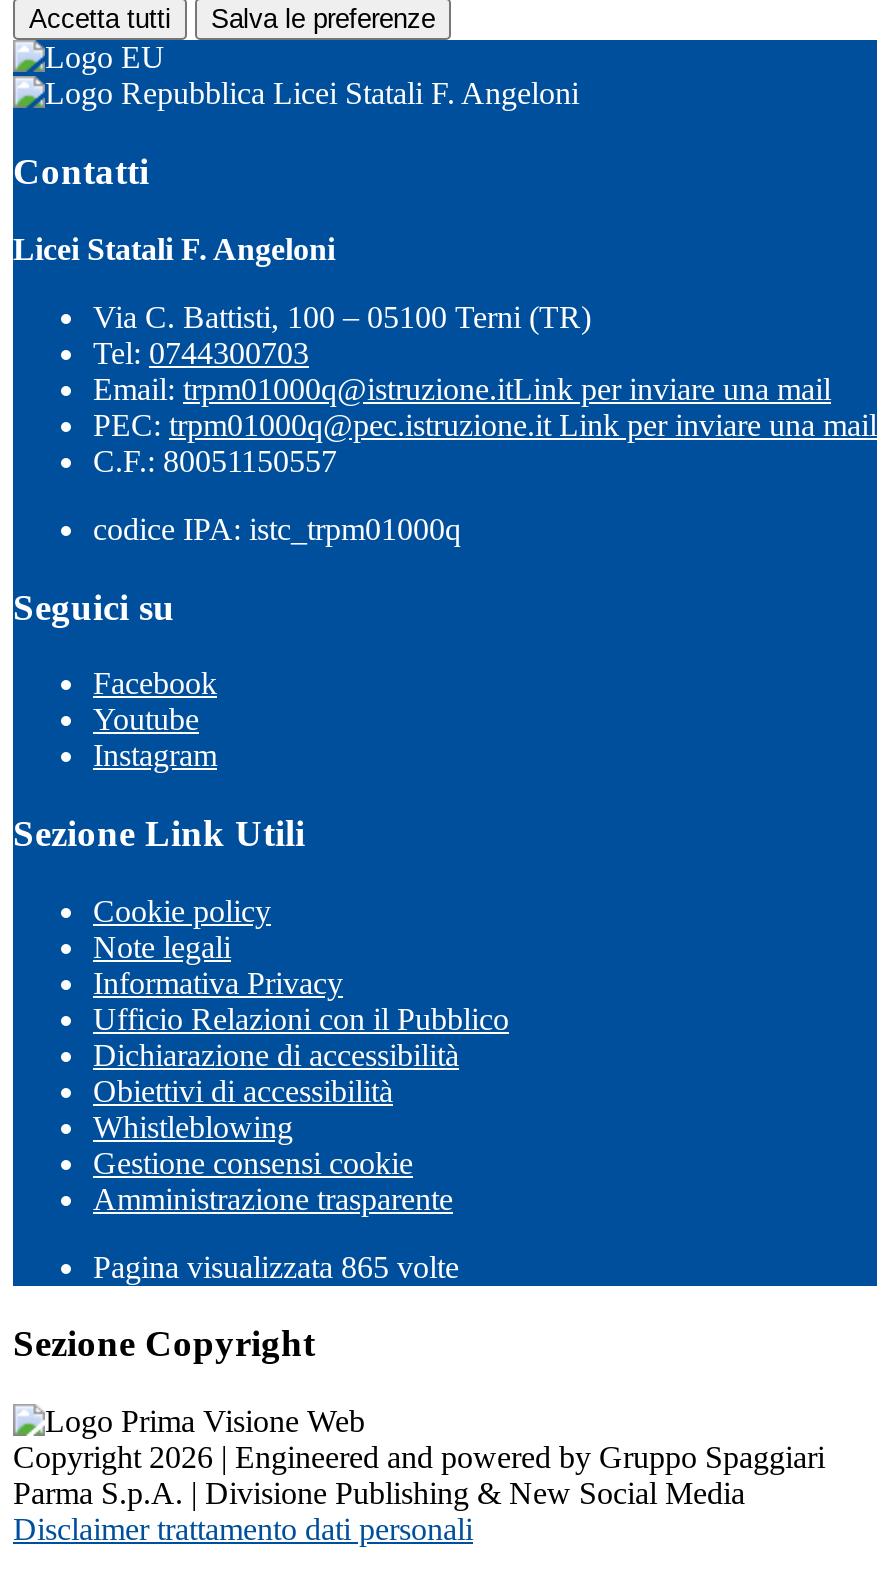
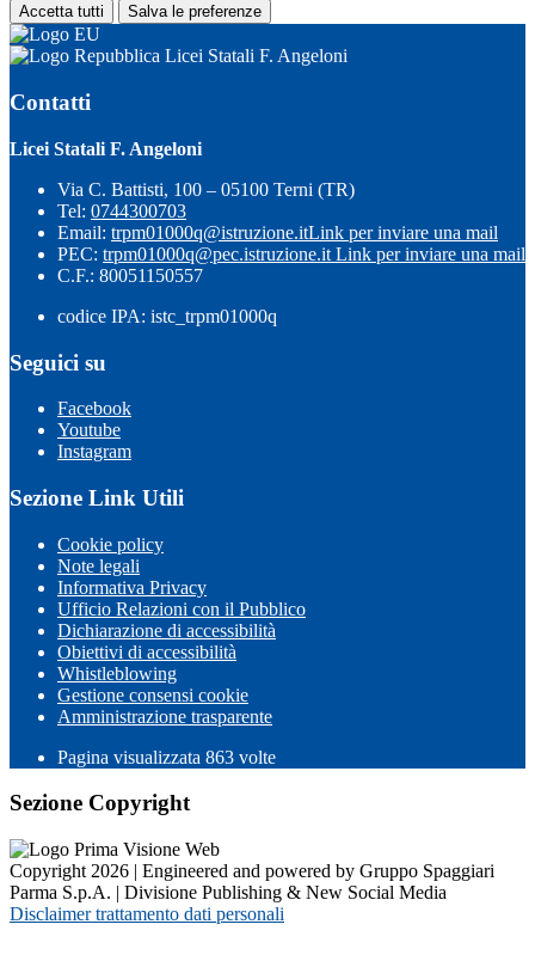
[93,1250,459,1284] Pagina visualizzata 865 volte -> [57,747,276,767] Pagina visualizzata 863 volte

